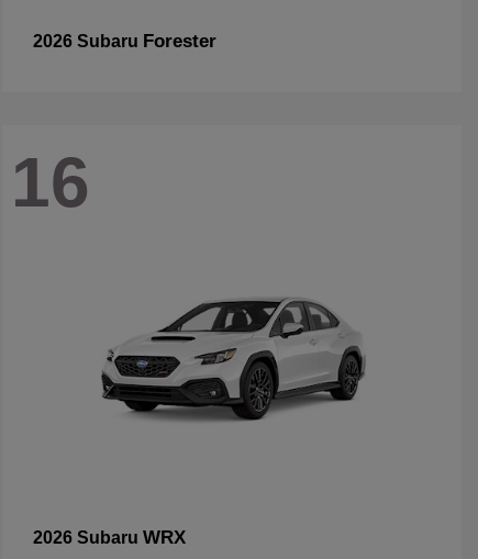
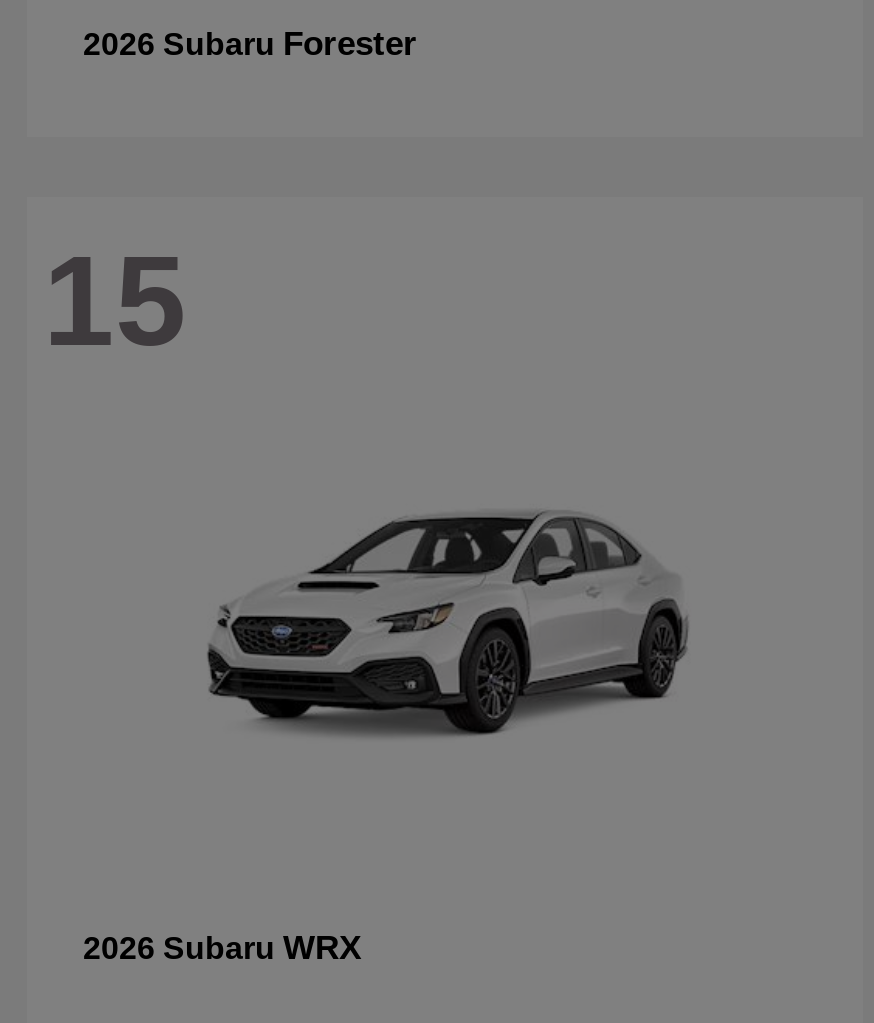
[11,143,90,222] 16 -> [43,229,187,373] 15

